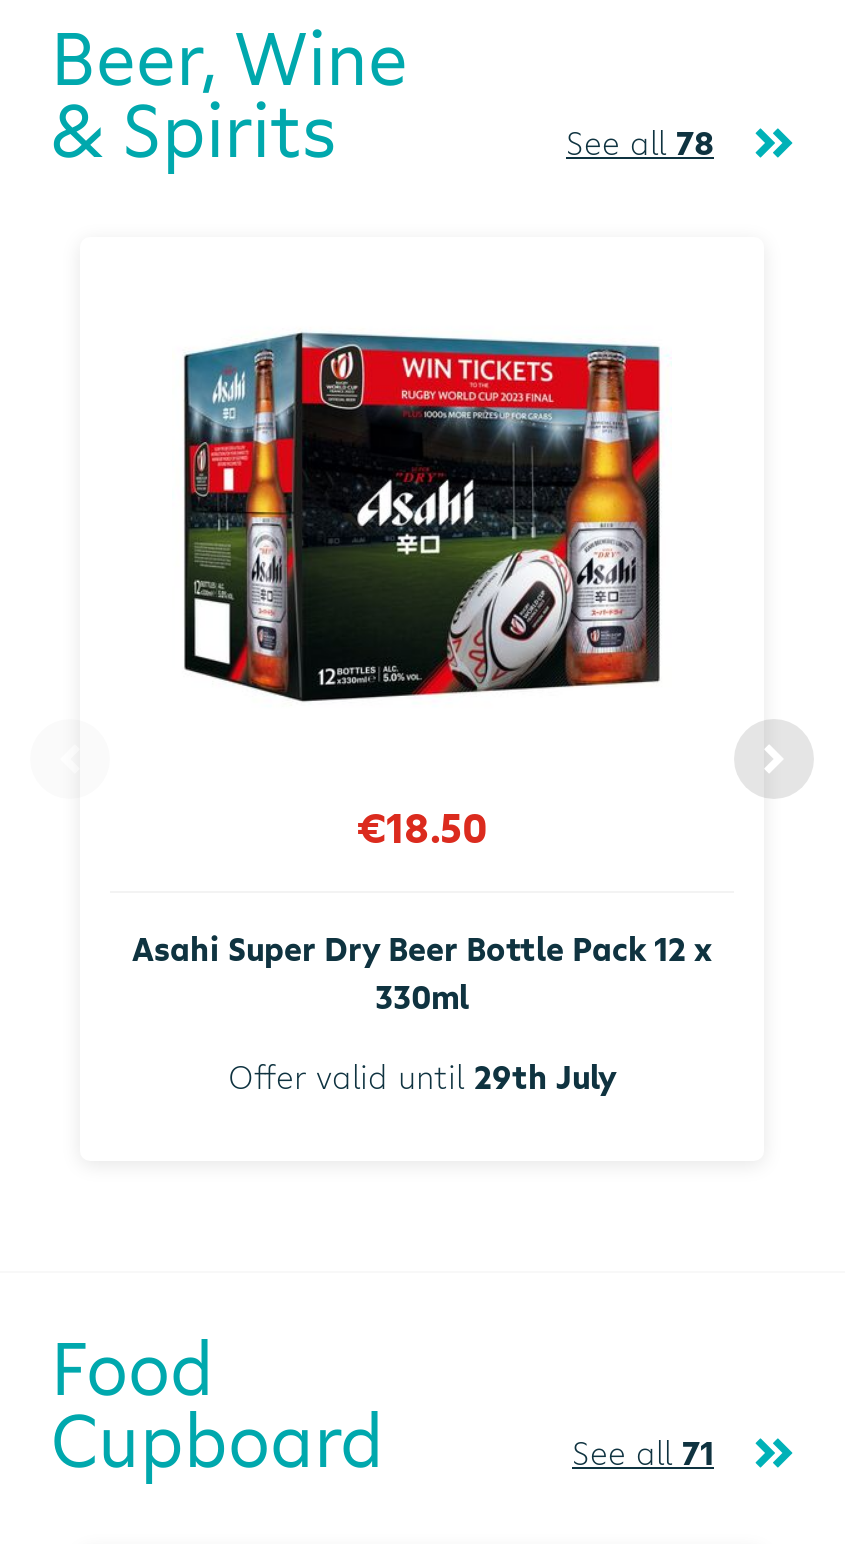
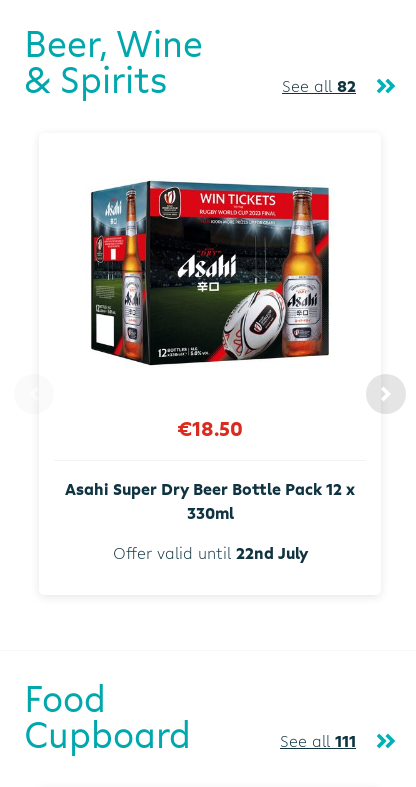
[566,121,714,165] See all 78 -> [282,75,356,97] See all 82
[228,1054,616,1098] Offer valid until 29th July -> [112,542,307,564] Offer valid until 22nd July
[572,1430,714,1474] See all 71 -> [280,730,356,752] See all 111

